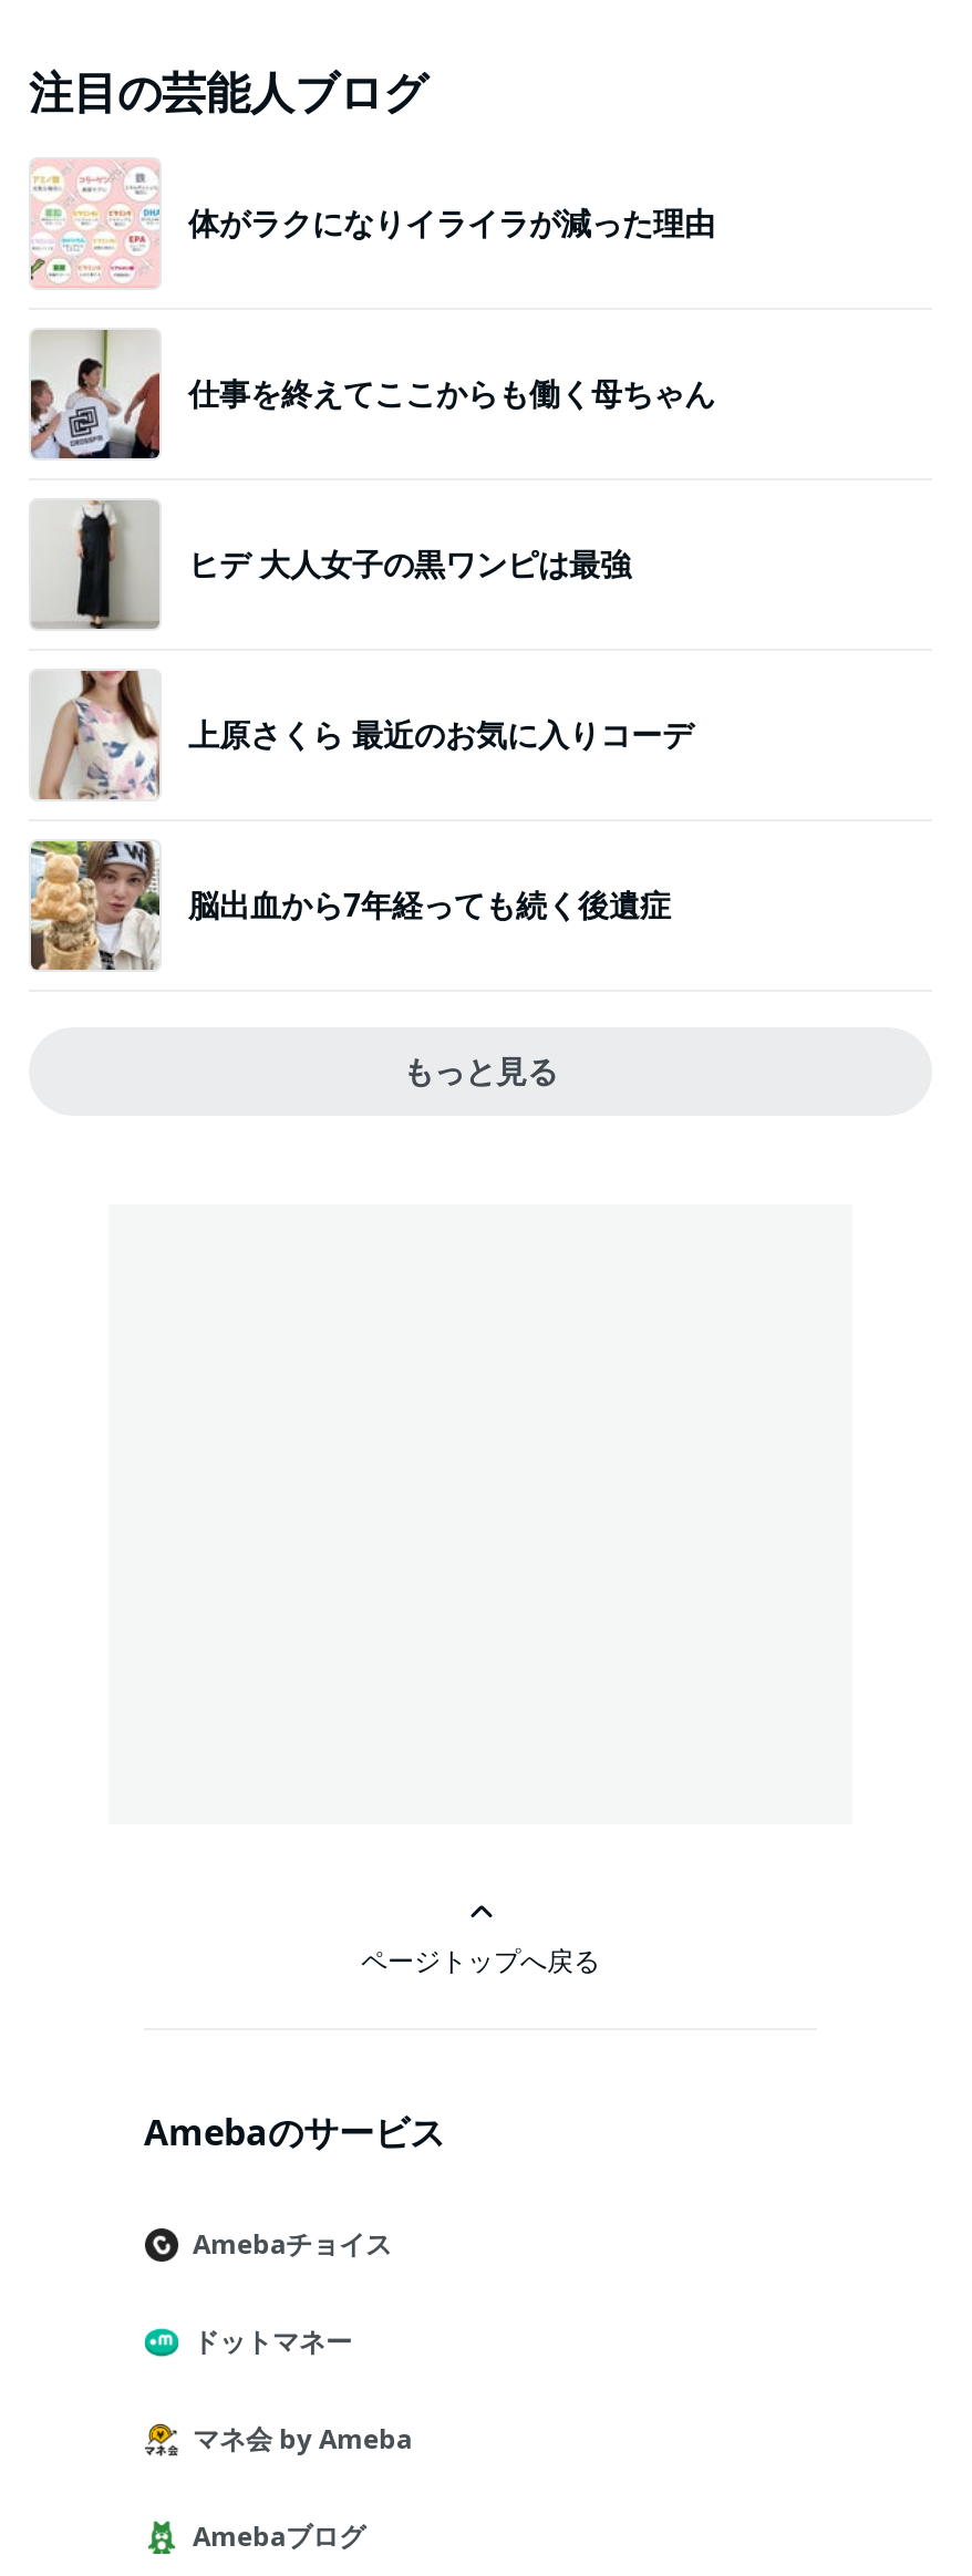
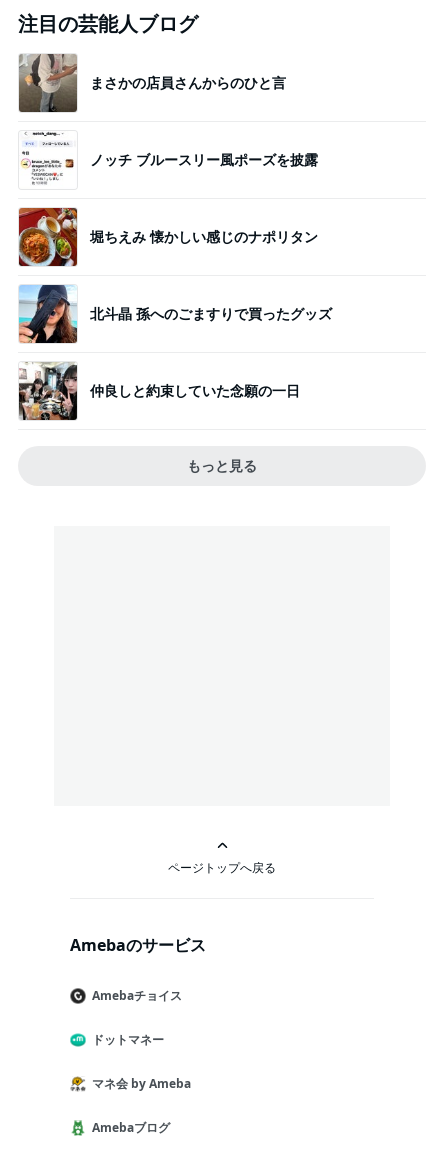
[29,159,715,288] [image] | 体がラクになりイライラが減った理由 -> [18,53,286,113] [image] | まさかの店員さんからのひと言
[29,328,715,461] [image] | 仕事を終えてここからも働く母ちゃん -> [19,132,318,189] [image] | ノッチ ブルースリー風ポーズを披露
[31,498,631,631] [image] | ヒデ 大人女子の黒ワンピは最強 -> [18,207,318,267] [image] | 堀ちえみ 懐かしい感じのナポリタン
[31,669,693,801] [image] | 上原さくら 最近のお気に入りコーデ -> [18,284,332,344] [image] | 北斗晶 孫へのごますりで買ったグッズ
[29,839,671,972] [image] | 脳出血から7年経っても続く後遺症 -> [18,362,300,421] [image] | 仲良しと約束していた念願の一日

